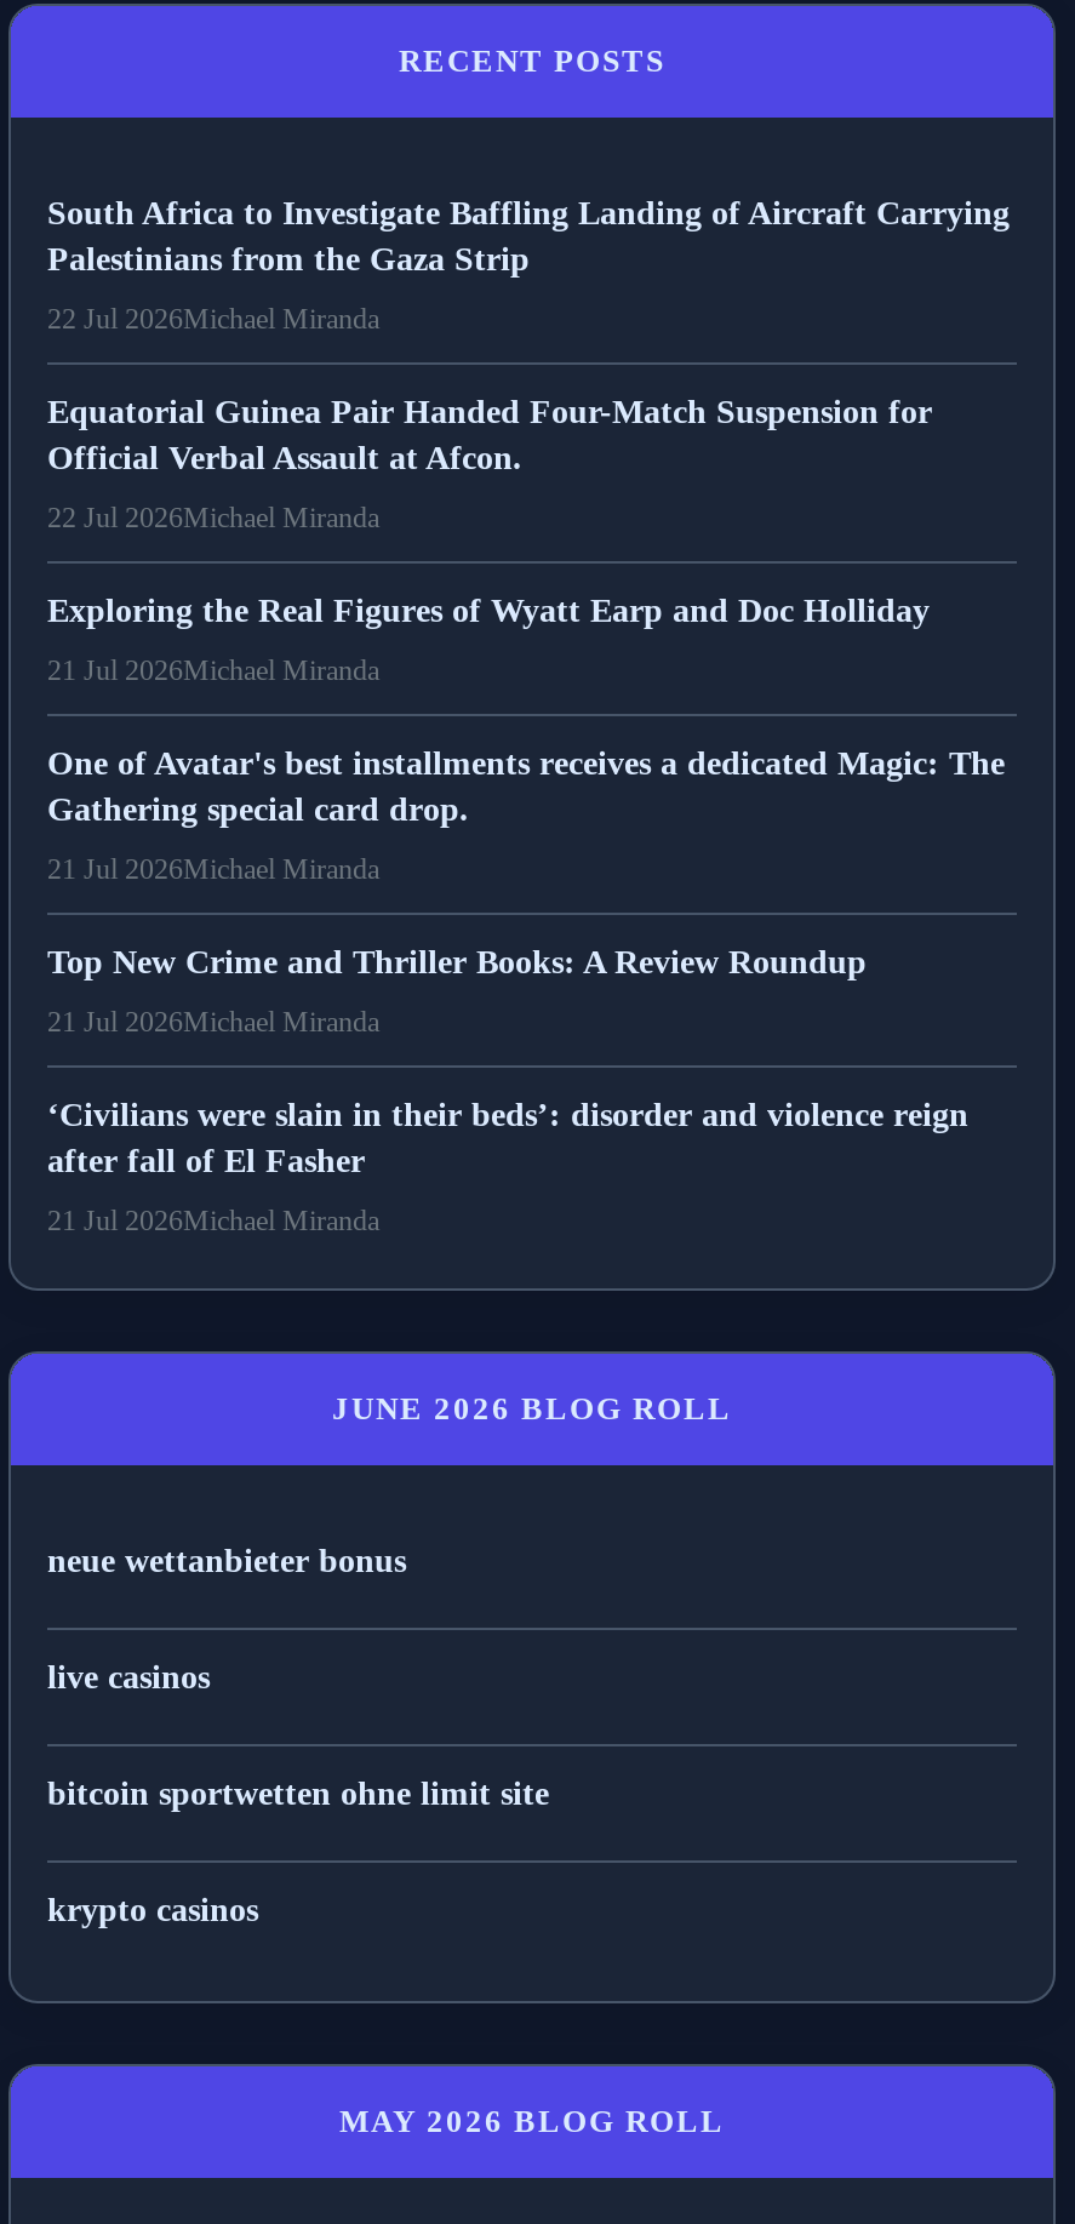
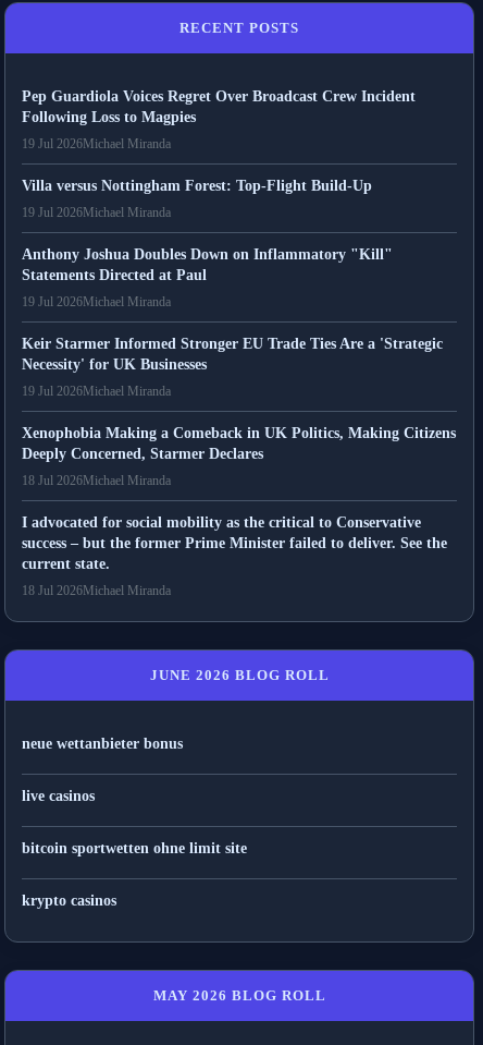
[47,196,1010,278] South Africa to Investigate Baffling Landing of Aircraft Carrying | Palestinians from the Gaza Strip -> [22,88,416,126] Pep Guardiola Voices Regret Over Broadcast Crew Incident | Following Loss to Magpies
[47,302,379,336] 22 Jul 2026Michael Miranda -> [22,136,171,152] 19 Jul 2026Michael Miranda
[47,394,932,477] Equatorial Guinea Pair Handed Four-Match Suspension for | Official Verbal Assault at Afcon. -> [22,178,372,194] Villa versus Nottingham Forest: Top-Flight Build-Up
[47,501,379,535] 22 Jul 2026Michael Miranda -> [22,205,171,220] 19 Jul 2026Michael Miranda
[47,593,930,630] Exploring the Real Figures of Wyatt Earp and Doc Holliday -> [22,246,393,284] Anthony Joshua Doubles Down on Inflammatory "Kill" | Statements Directed at Paul
[47,654,379,688] 21 Jul 2026Michael Miranda -> [22,294,171,310] 19 Jul 2026Michael Miranda
[47,746,1005,828] One of Avatar's best installments receives a dedicated Magic: The | Gathering special card drop. -> [22,336,443,373] Keir Starmer Informed Stronger EU Trade Ties Are a 'Strategic | Necessity' for UK Businesses
[47,853,379,886] 21 Jul 2026Michael Miranda -> [22,384,171,399] 19 Jul 2026Michael Miranda
[47,945,867,981] Top New Crime and Thriller Books: A Review Roundup -> [22,425,456,462] Xenophobia Making a Comeback in UK Politics, Making Citizens | Deeply Concerned, Starmer Declares
[47,1005,379,1039] 21 Jul 2026Michael Miranda -> [22,473,171,488] 18 Jul 2026Michael Miranda
[47,1097,968,1180] ‘Civilians were slain in their beds’: disorder and violence reign | after fall of El Fasher -> [22,515,447,572] I advocated for social mobility as the critical to Conservative | success – but the former Prime Minister failed to deliver. See the | current state.
[47,1204,379,1238] 21 Jul 2026Michael Miranda -> [22,583,171,598] 18 Jul 2026Michael Miranda

